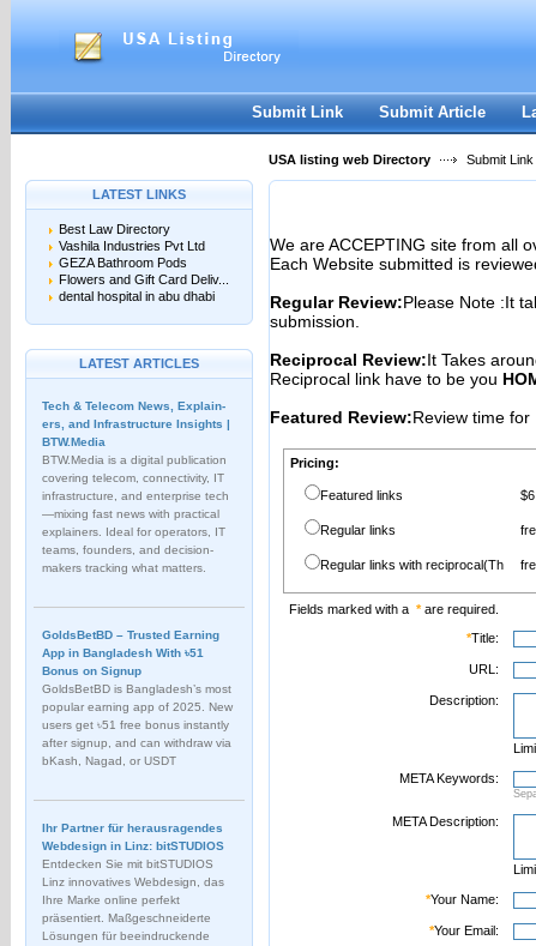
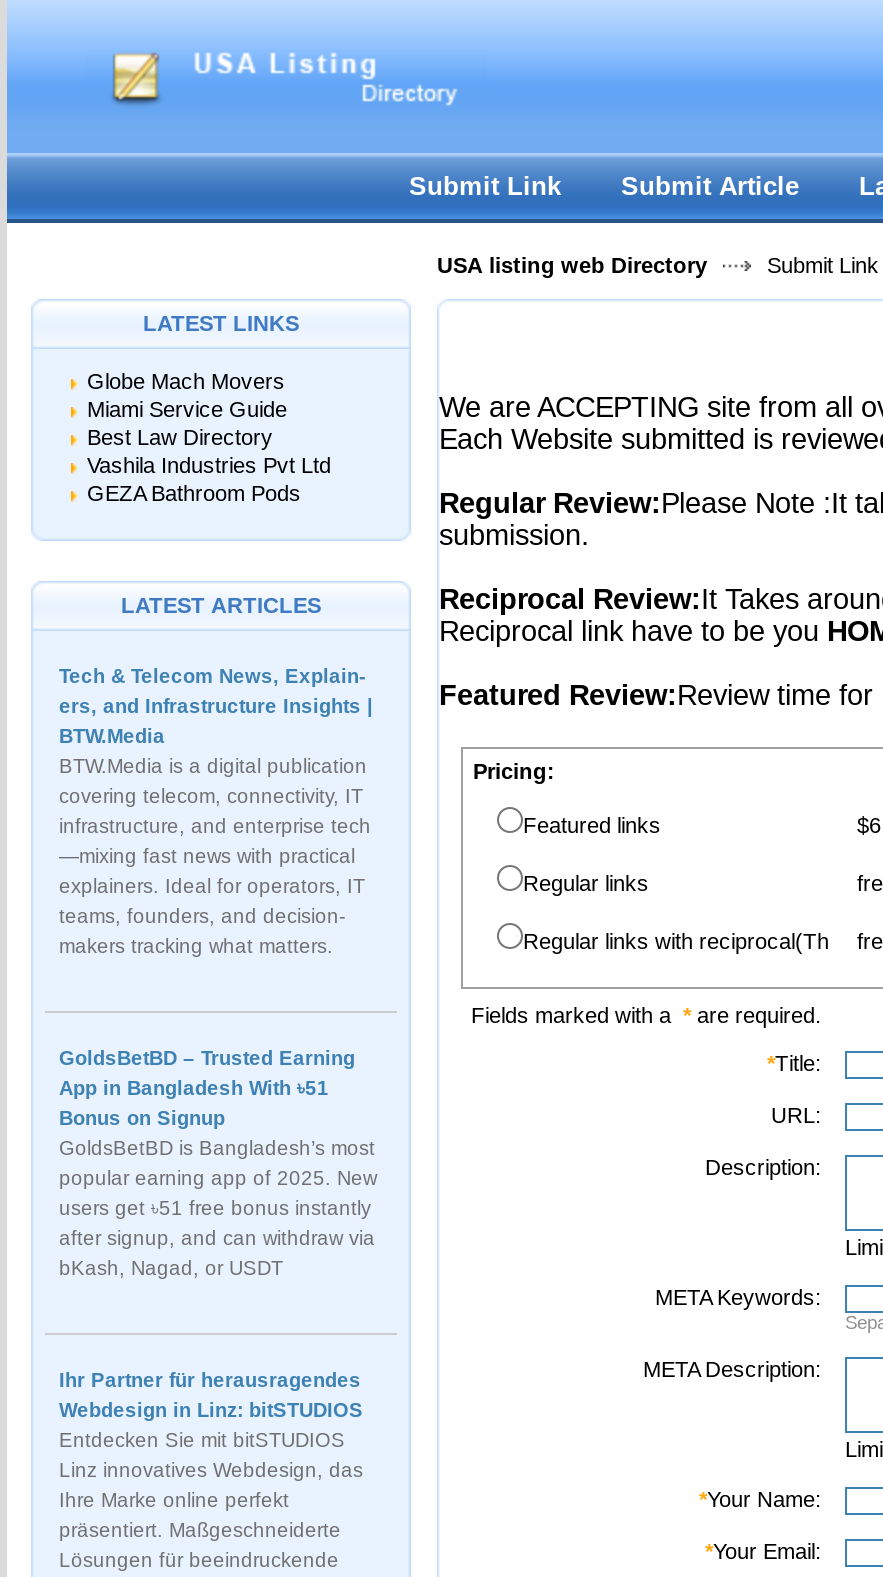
none -> [87,369,287,421] Globe Mach Movers | Miami Service Guide
moved [59,222,205,270] -> [87,425,331,505]: Best Law Directory | Vashila Industries Pvt Ltd | GEZA Bathroom Pods
[59,272,229,303] Flowers and Gift Card Deliv... | dental hospital in abu dhabi -> none

